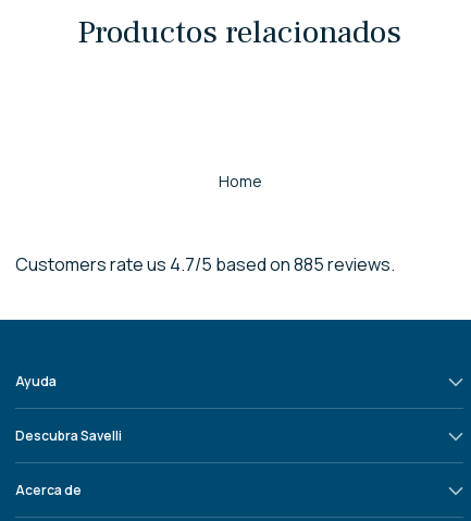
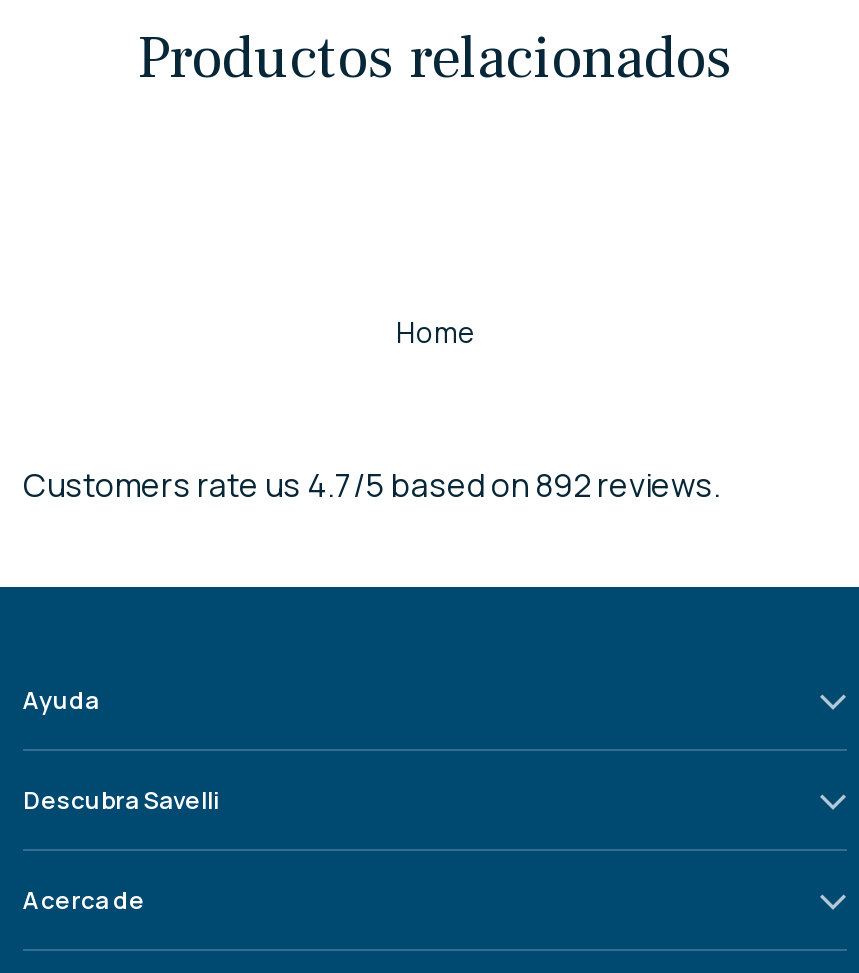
[15,252,395,276] Customers rate us 4.7/5 based on 885 reviews. -> [23,463,721,507] Customers rate us 4.7/5 based on 892 reviews.

